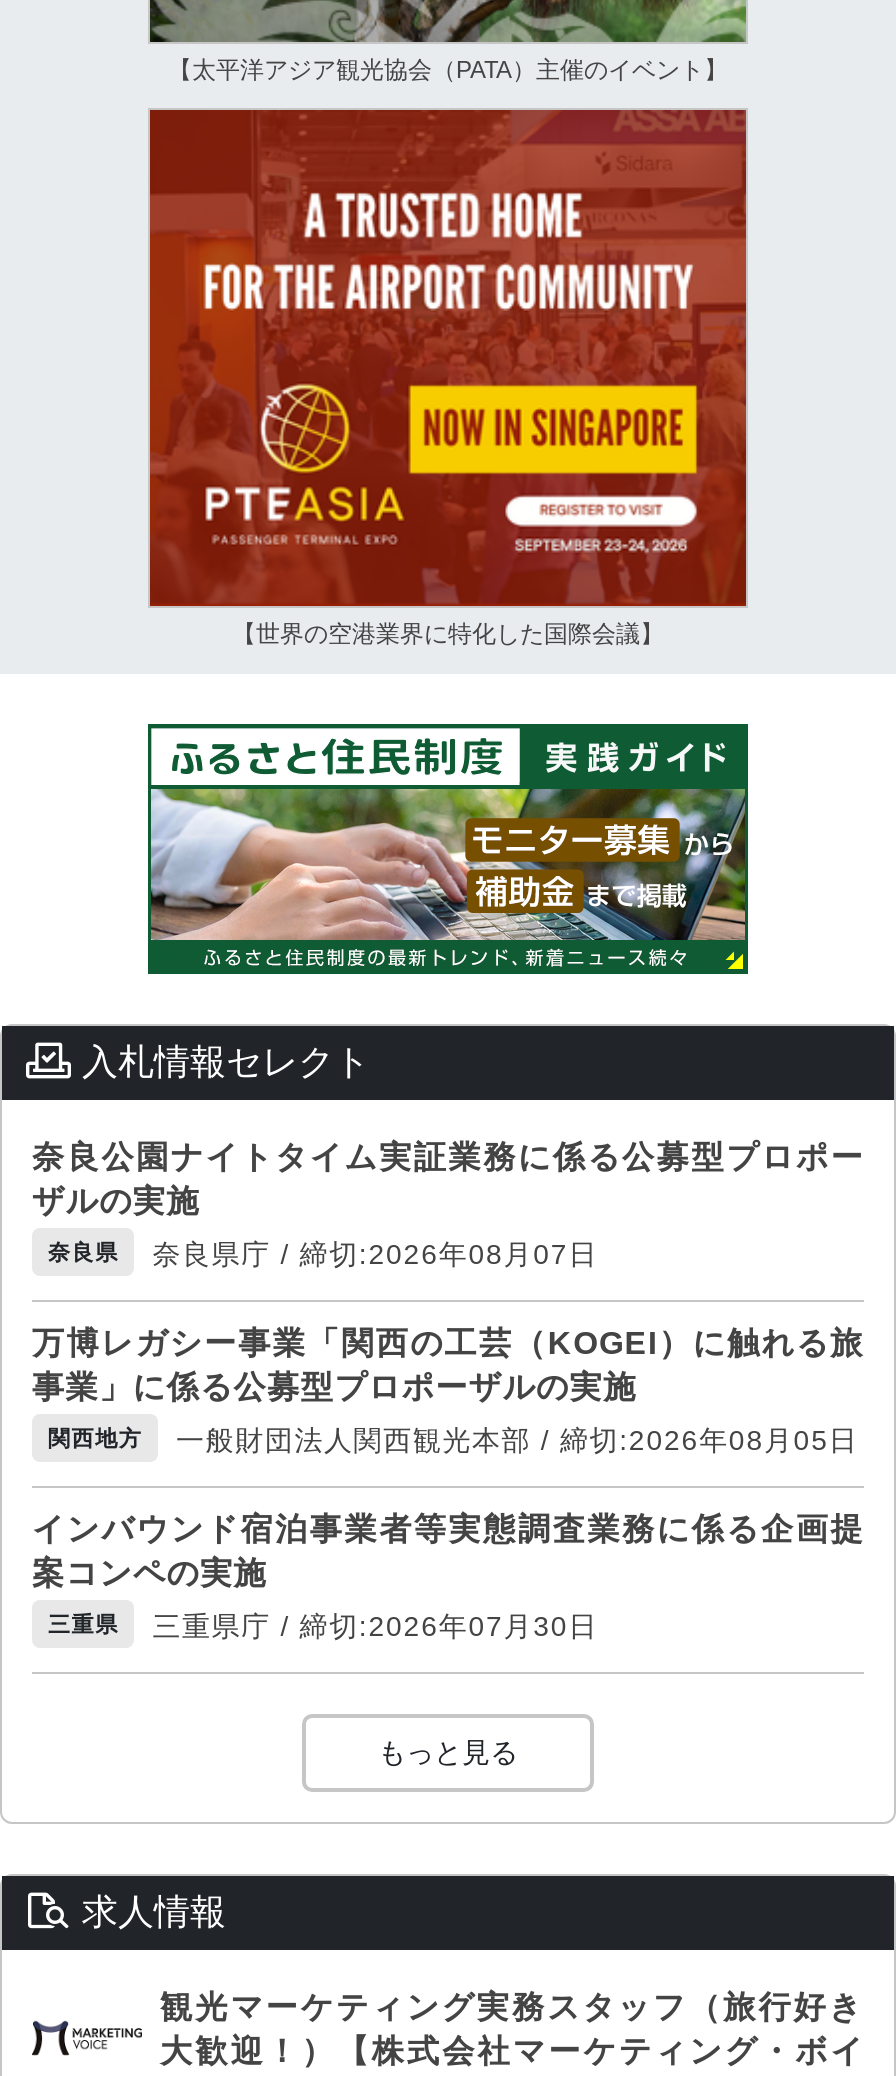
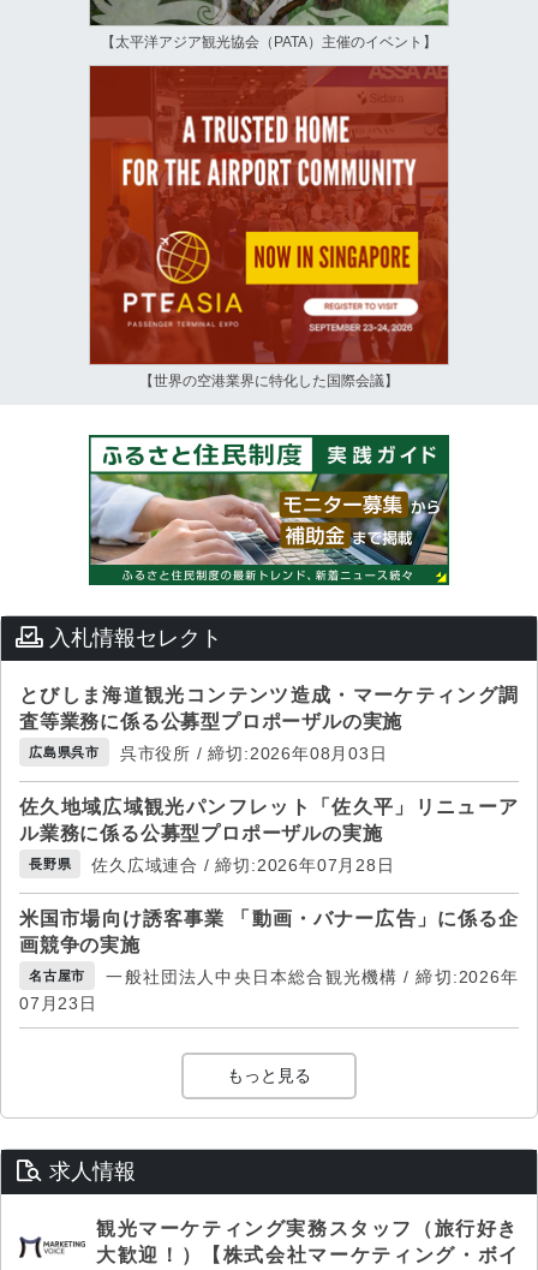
[32,1141,864,1219] 奈良公園ナイトタイム実証業務に係る公募型プロポー | ザルの実施 -> [19,685,519,732] とびしま海道観光コンテンツ造成・マーケティング調 | 査等業務に係る公募型プロポーザルの実施
[48,1239,598,1271] 奈良県 | 奈良県庁 / 締切:2026年08月07日 -> [29,744,387,763] 広島県呉市 | 呉市役所 / 締切:2026年08月03日
[32,1327,864,1405] 万博レガシー事業「関西の工芸（KOGEI）に触れる旅 | 事業」に係る公募型プロポーザルの実施 -> [19,797,519,844] 佐久地域広域観光パンフレット「佐久平」リニューア | ル業務に係る公募型プロポーザルの実施
[48,1425,858,1457] 関西地方 | 一般財団法人関西観光本部 / 締切:2026年08月05日 -> [29,856,395,875] 長野県 | 佐久広域連合 / 締切:2026年07月28日
[32,1513,864,1591] インバウンド宿泊事業者等実態調査業務に係る企画提 | 案コンペの実施 -> [19,909,519,956] 米国市場向け誘客事業 「動画・バナー広告」に係る企 | 画競争の実施
[48,1611,598,1643] 三重県 | 三重県庁 / 締切:2026年07月30日 -> [19,968,519,1013] 名古屋市 | 一般社団法人中央日本総合観光機構 / 締切:2026年 | 07月23日

